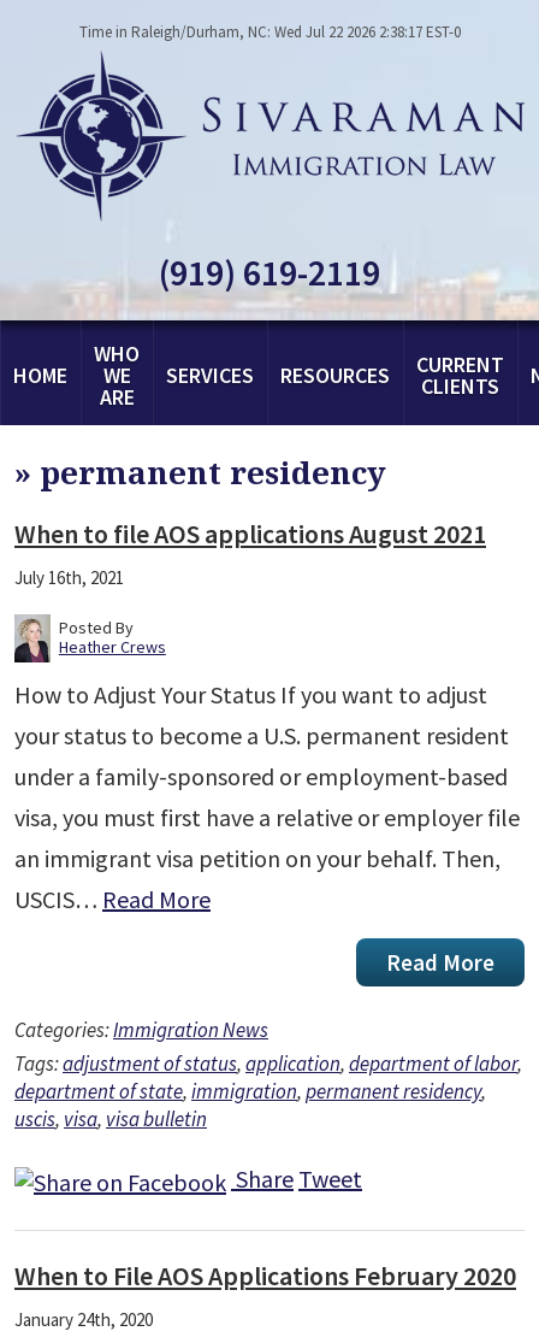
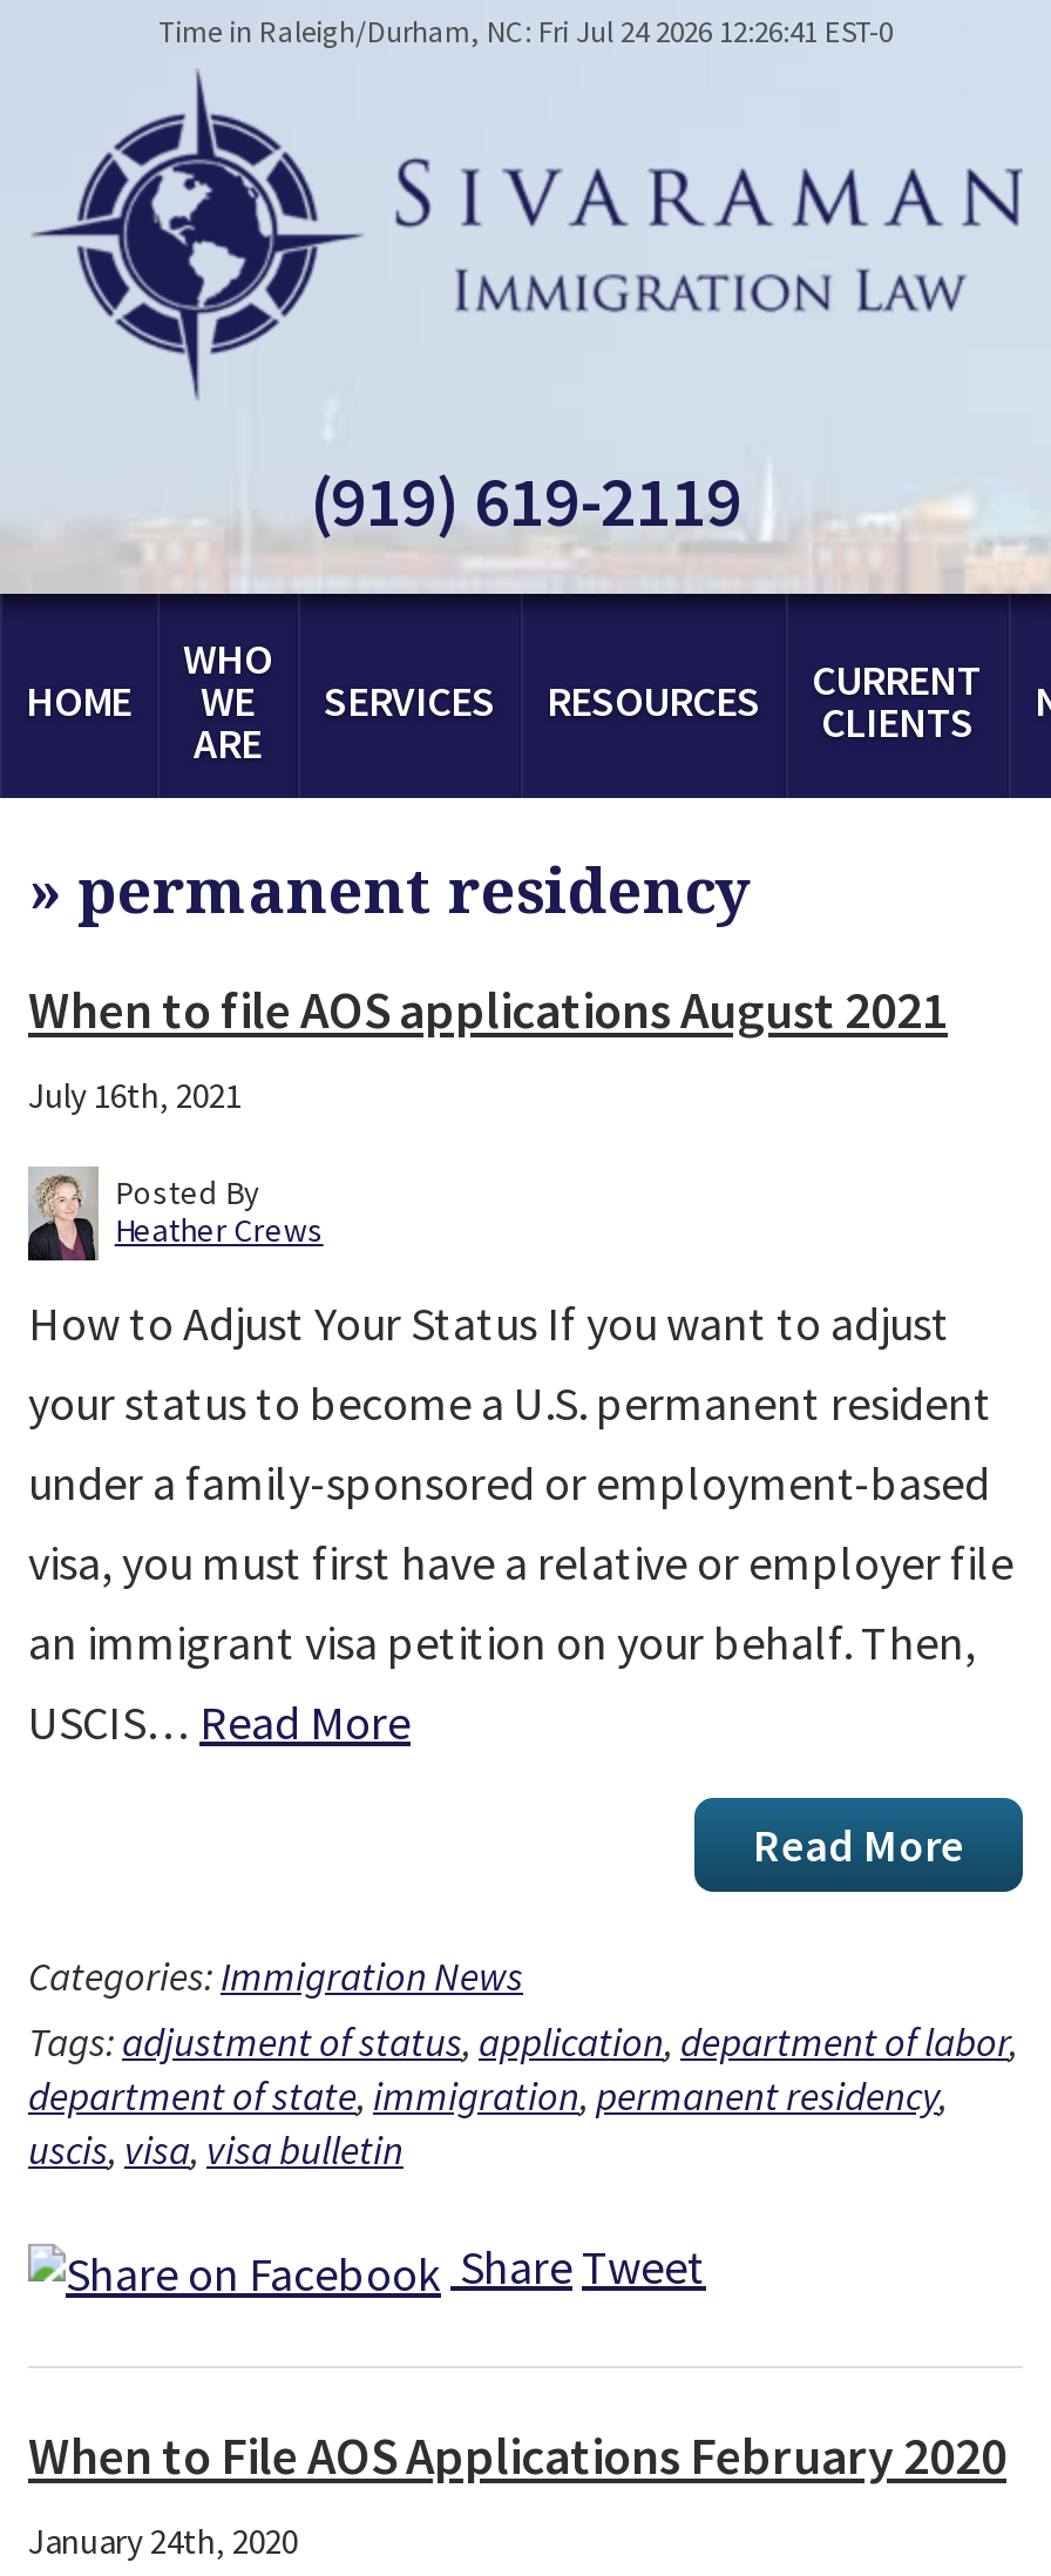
[79,22,460,42] Time in Raleigh/Durham, NC: Wed Jul 22 2026 2:38:17 EST-0 -> [158,12,893,52] Time in Raleigh/Durham, NC: Fri Jul 24 2026 12:26:41 EST-0

